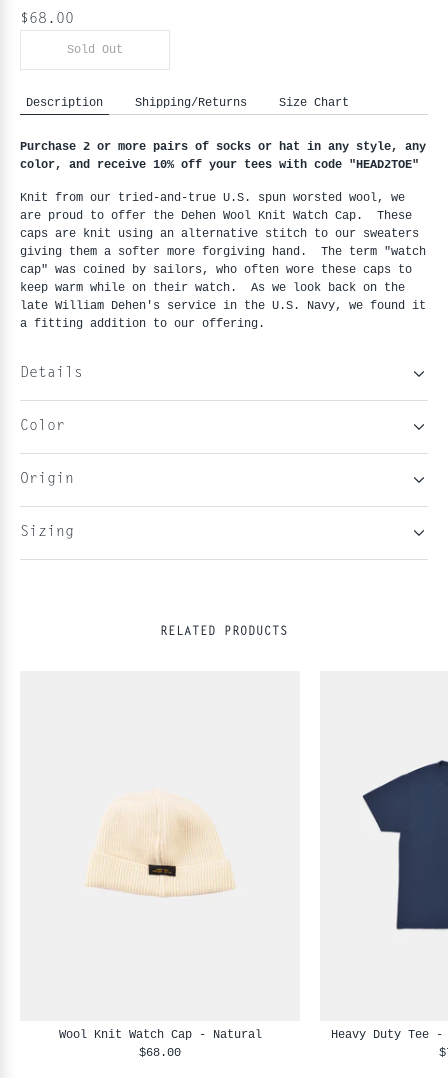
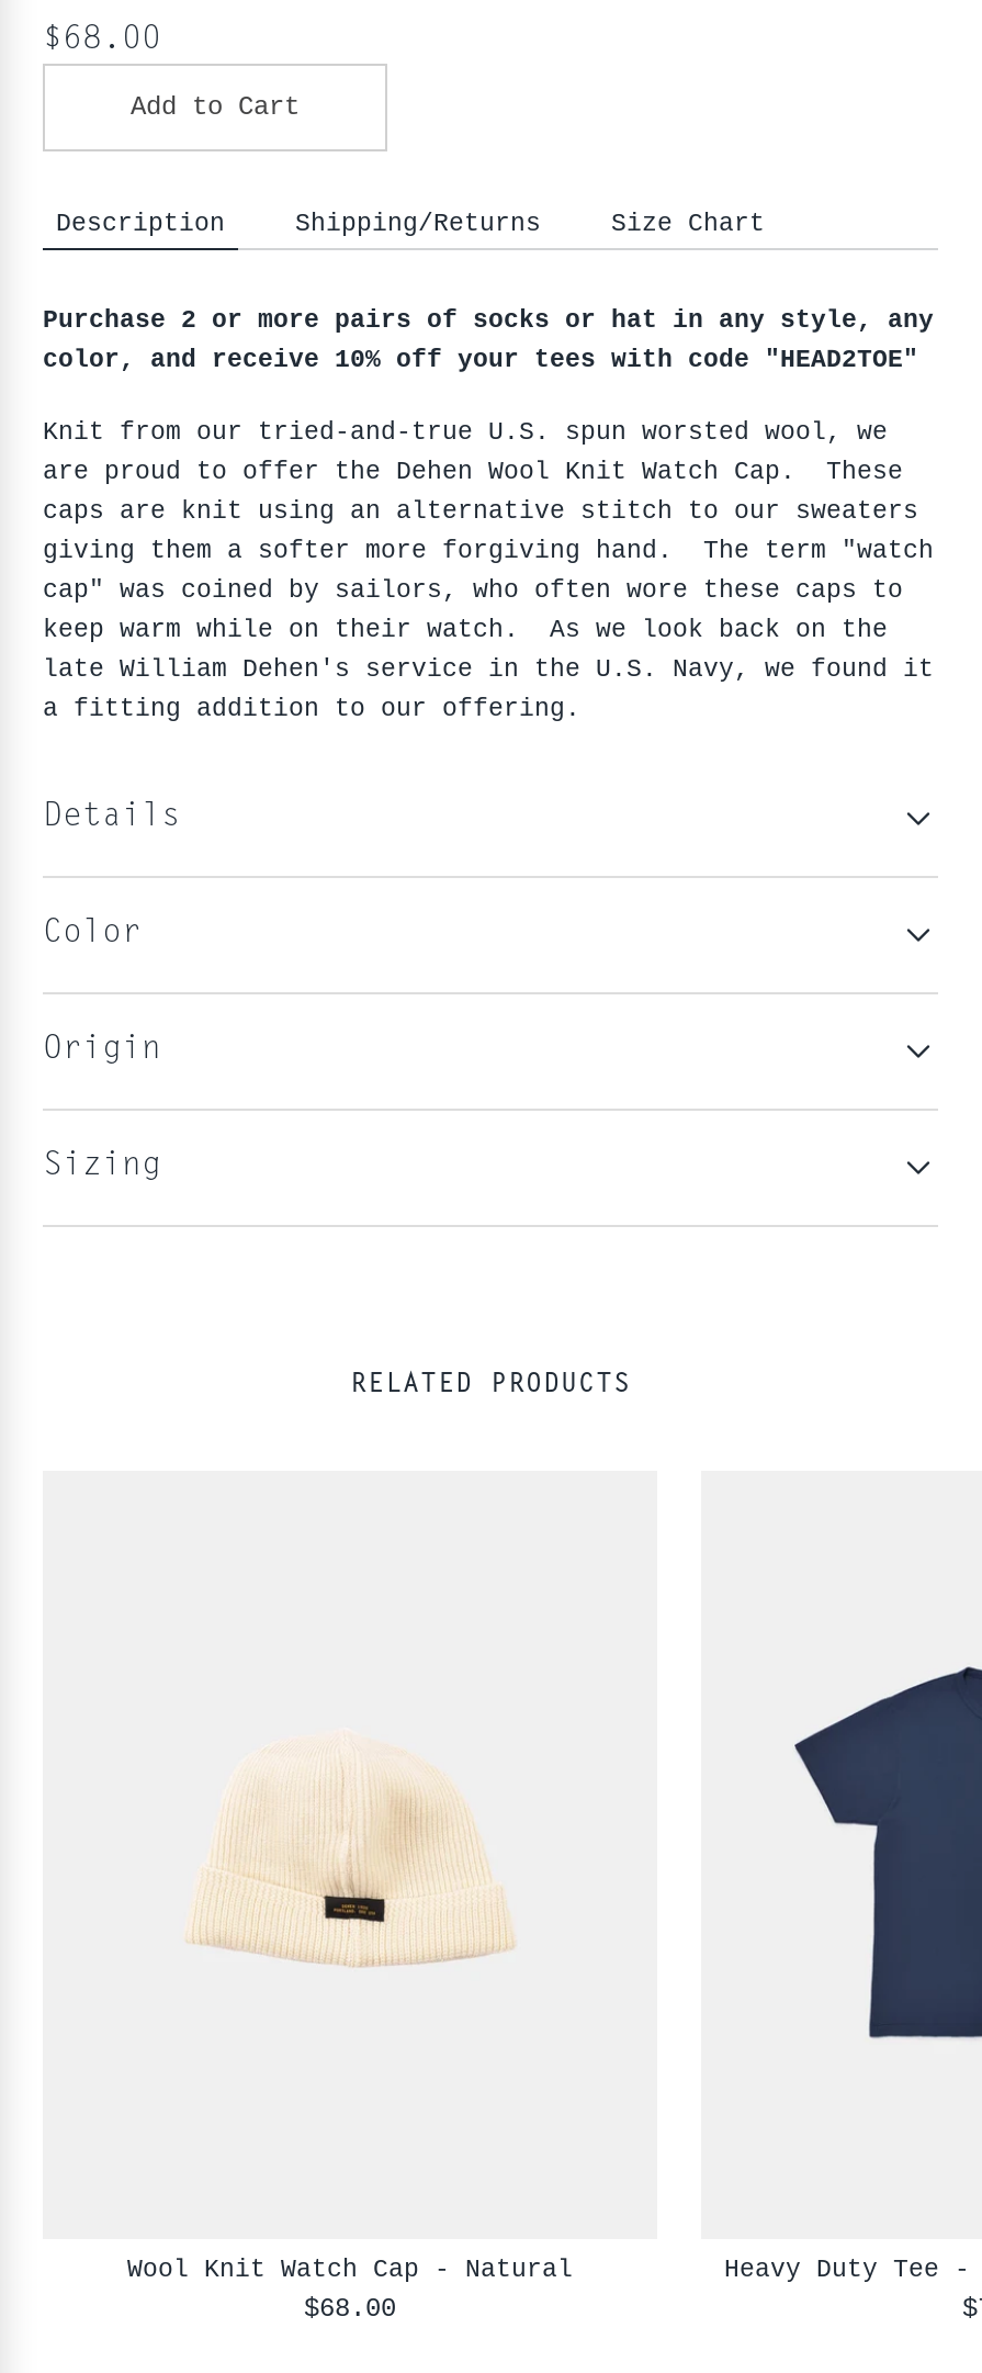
[67,43,123,57] Sold Out -> [131,93,300,123] Add to Cart

